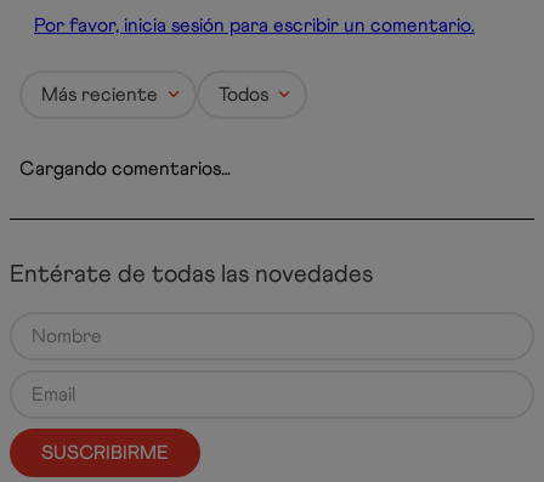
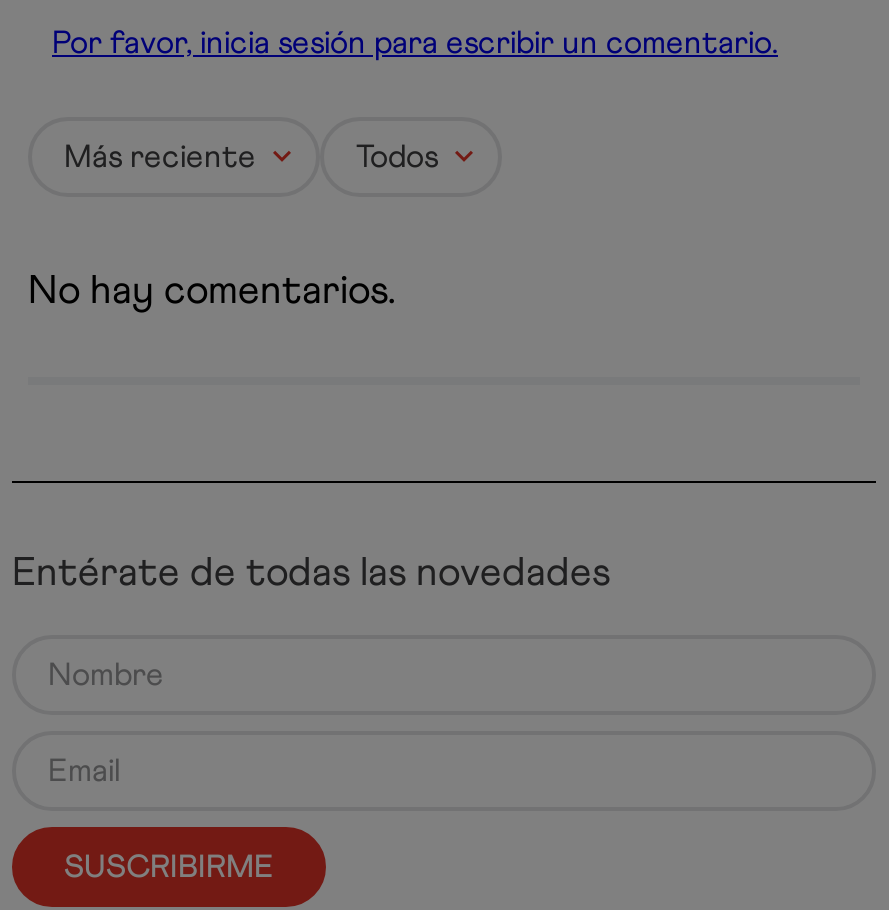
[19,157,231,180] Cargando comentarios… -> [28,267,396,313] No hay comentarios.

